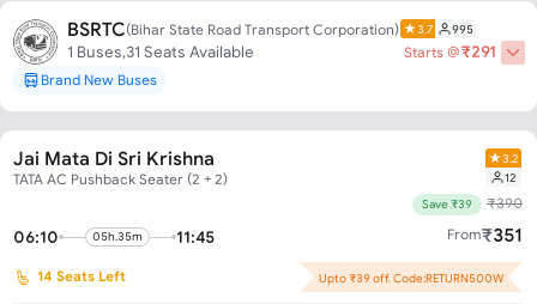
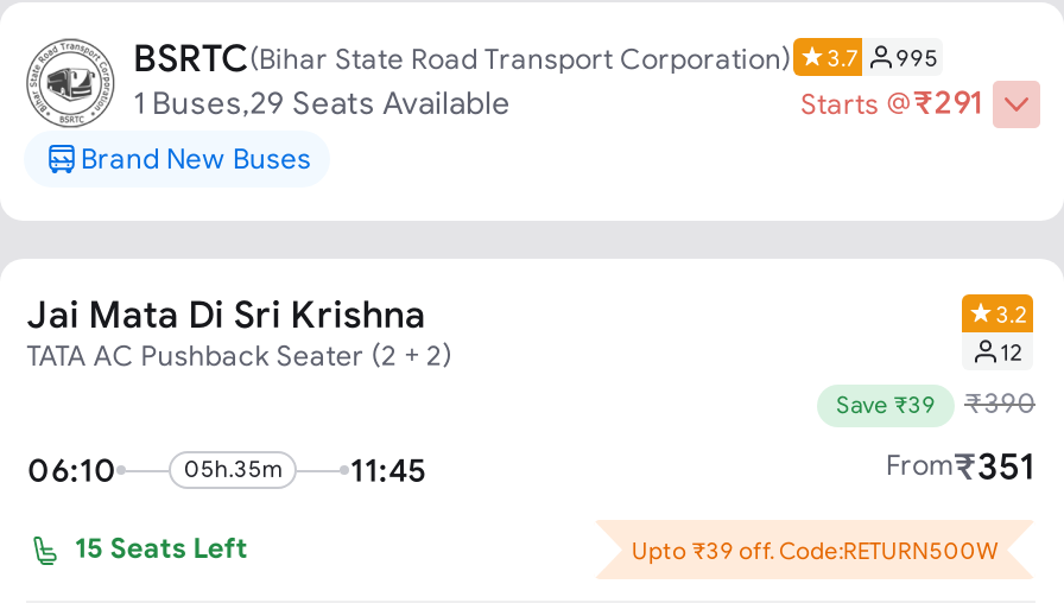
[67,43,254,61] 1 Buses,31 Seats Available -> [133,86,511,122] 1 Buses,29 Seats Available
[37,268,126,283] 14 Seats Left -> [74,531,247,562] 15 Seats Left

